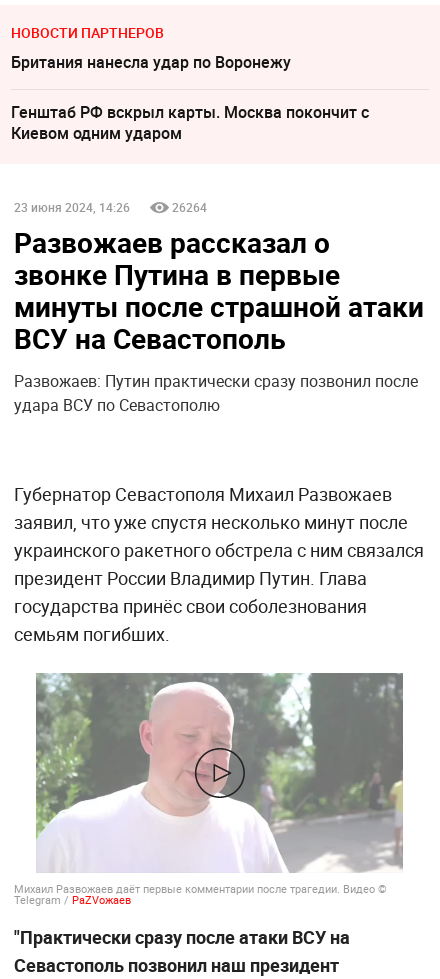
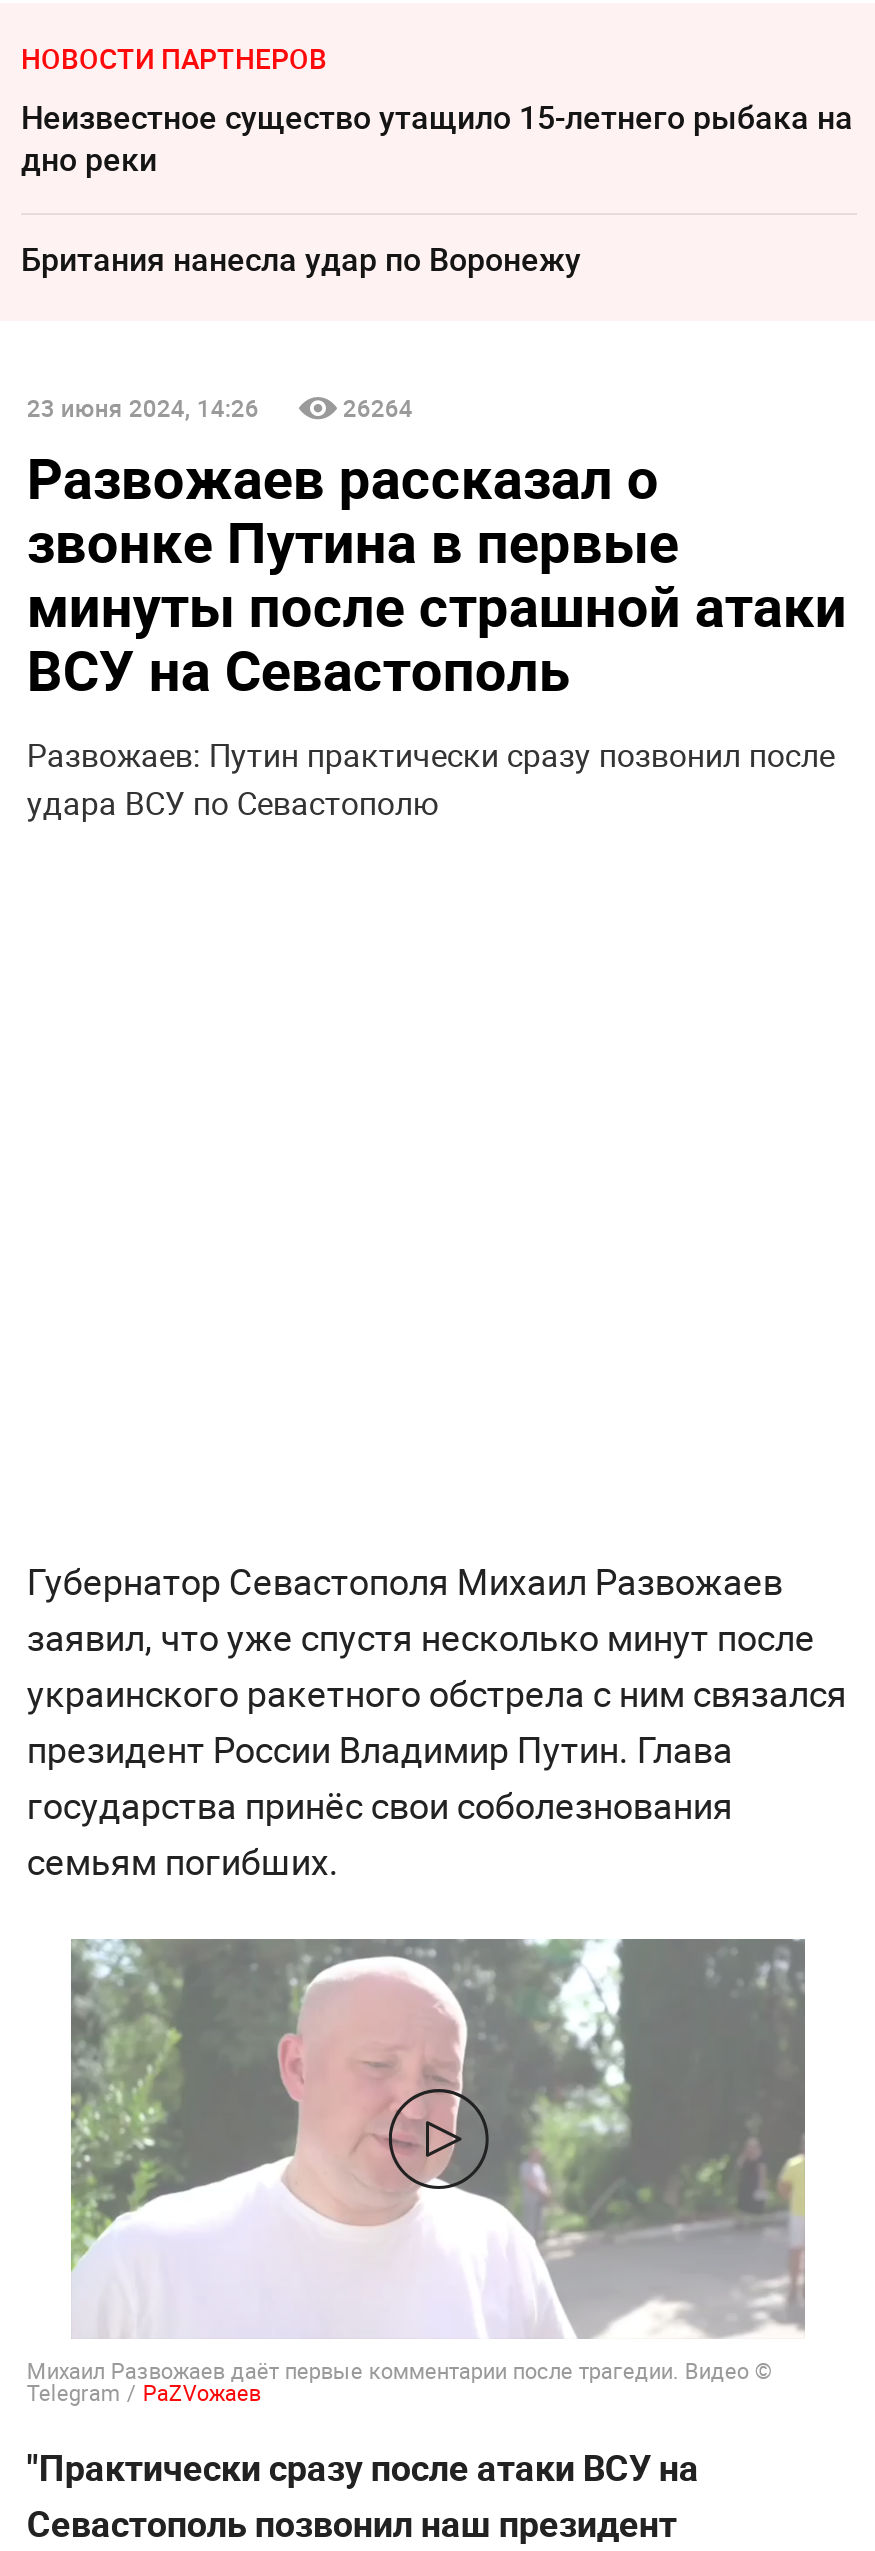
none -> [21,95,853,181] Неизвестное существо утащило 15-летнего рыбака на | дно реки
[11,101,369,144] Генштаб РФ вскрыл карты. Москва покончит с | Киевом одним ударом -> none

